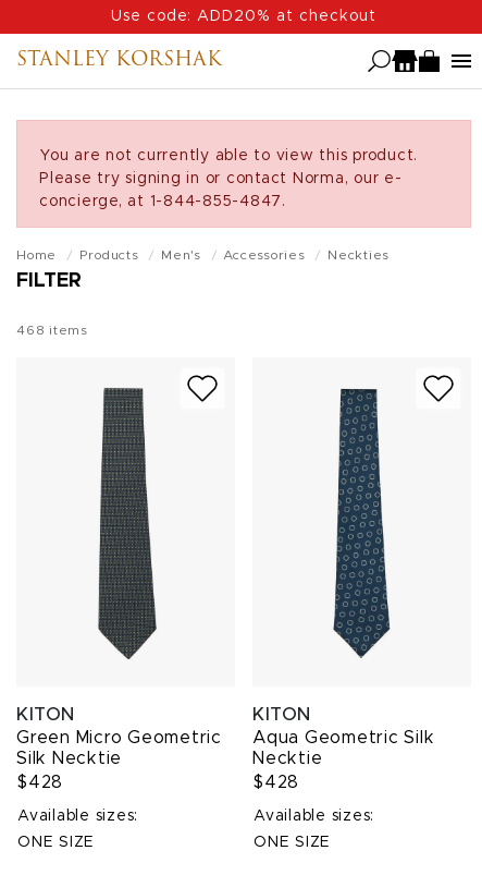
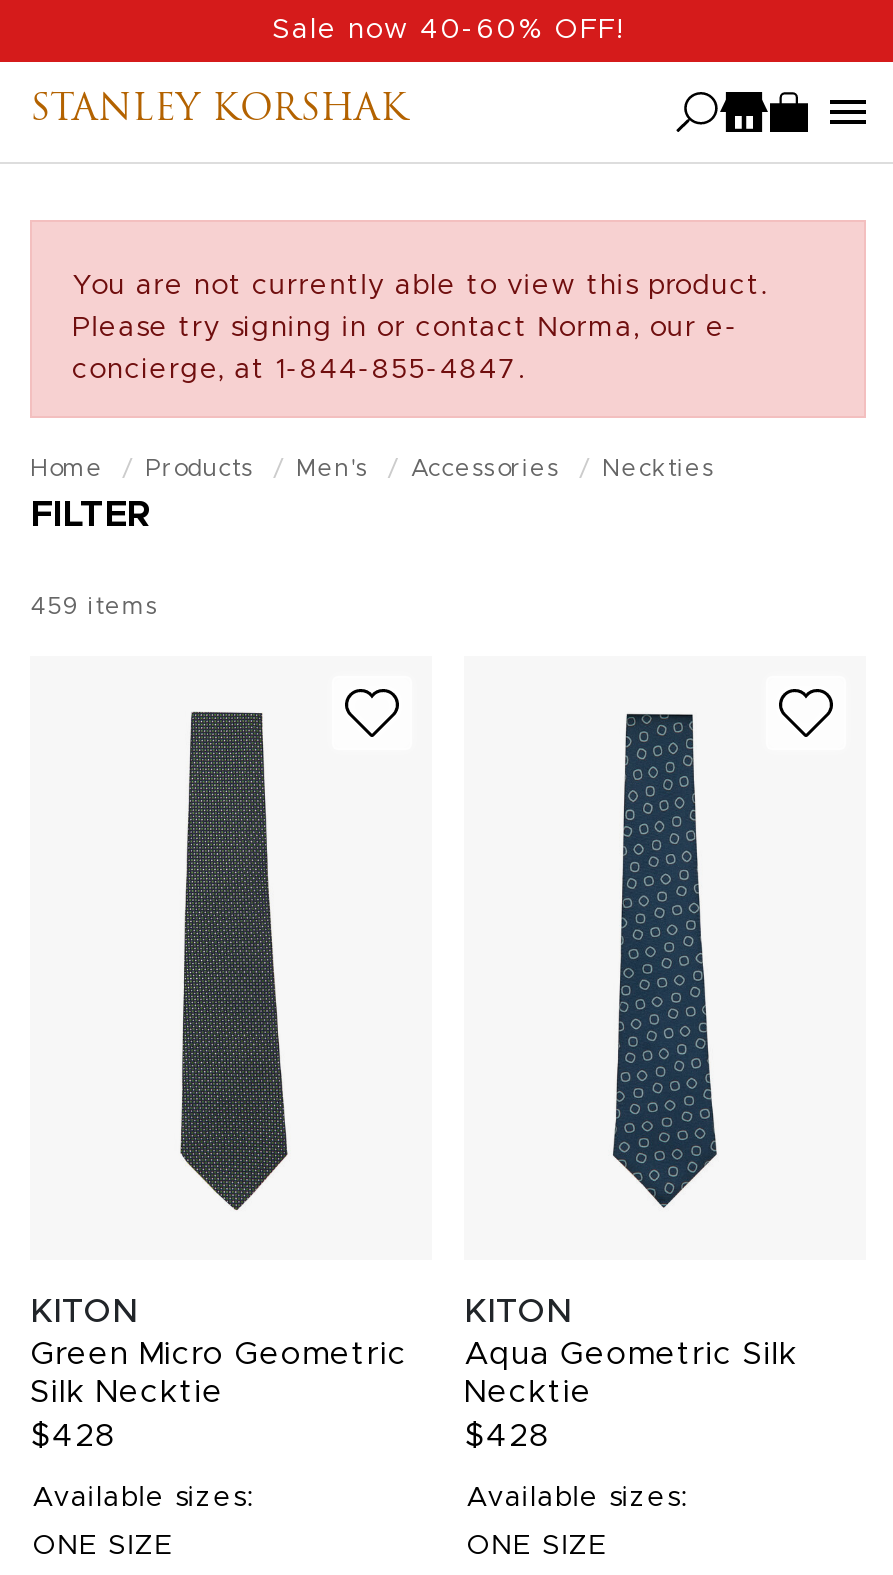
[111,9,376,24] Use code: ADD20% at checkout -> [272,16,624,44] Sale now 40-60% OFF!
[16,324,88,337] 468 items -> [30,594,160,618] 459 items

